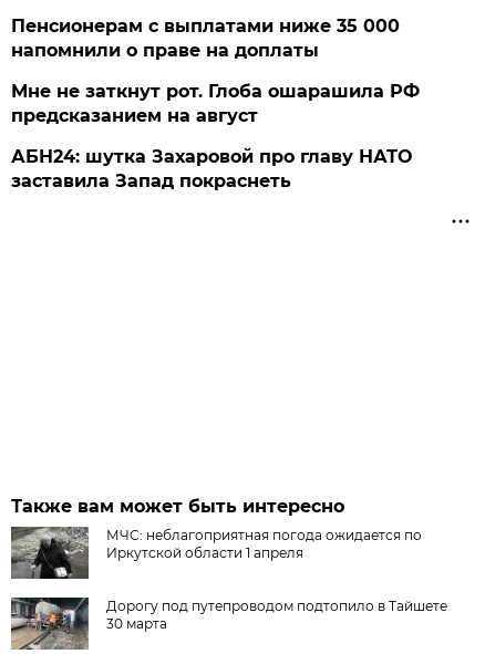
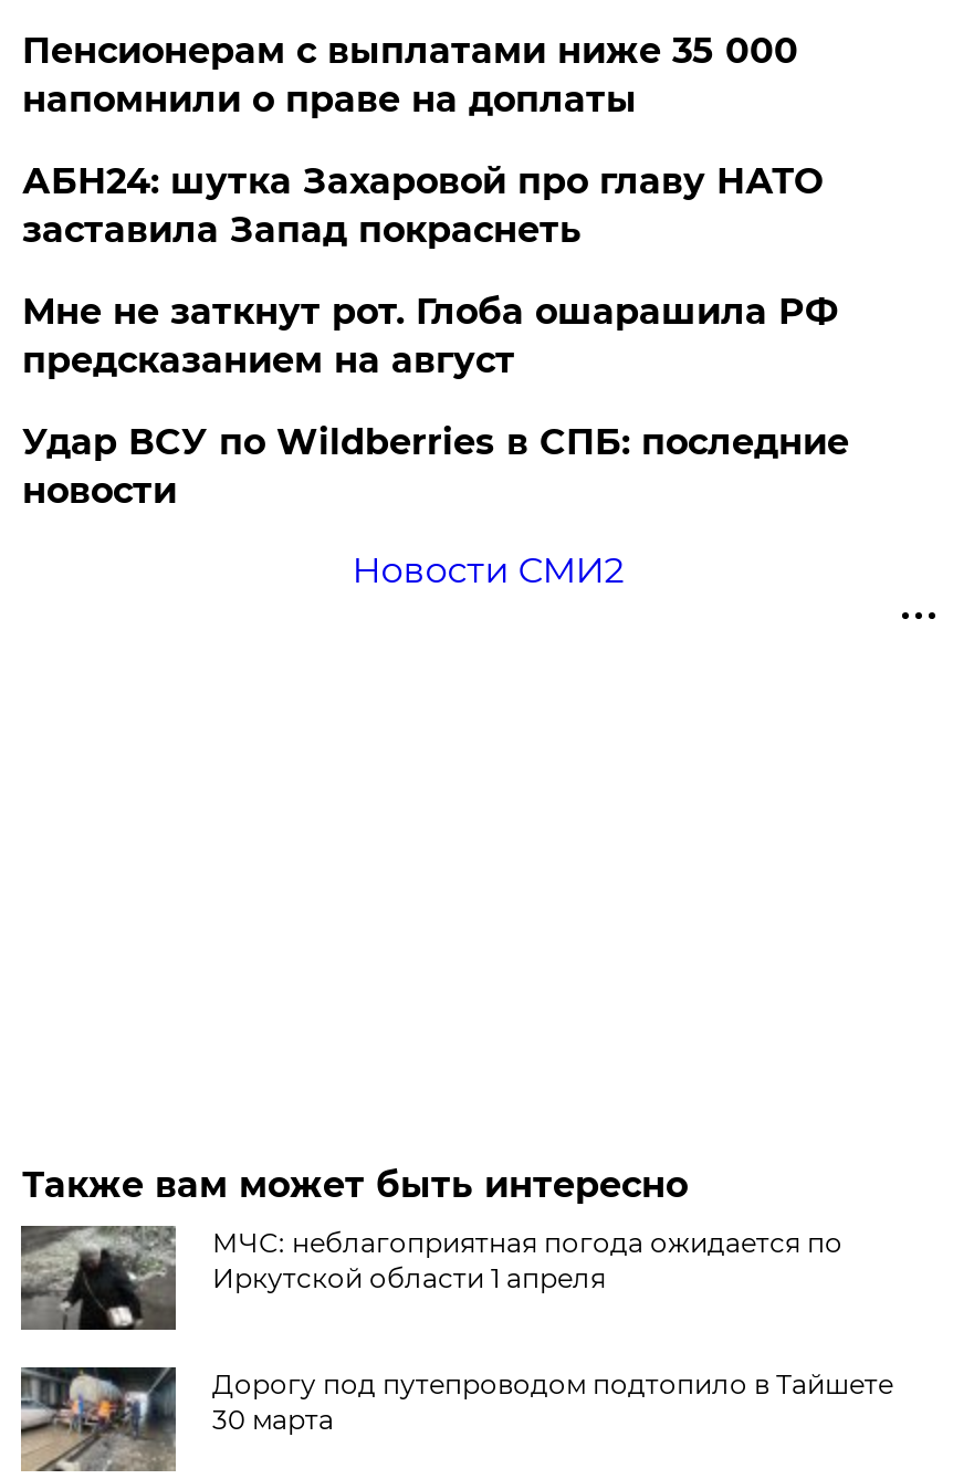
none -> [22,421,849,591] Удар ВСУ по Wildberries в СПБ: последние | новости | Новости СМИ2
moved [12,146,412,191] -> [22,160,822,251]: АБН24: шутка Захаровой про главу НАТО | заставила Запад покраснеть

